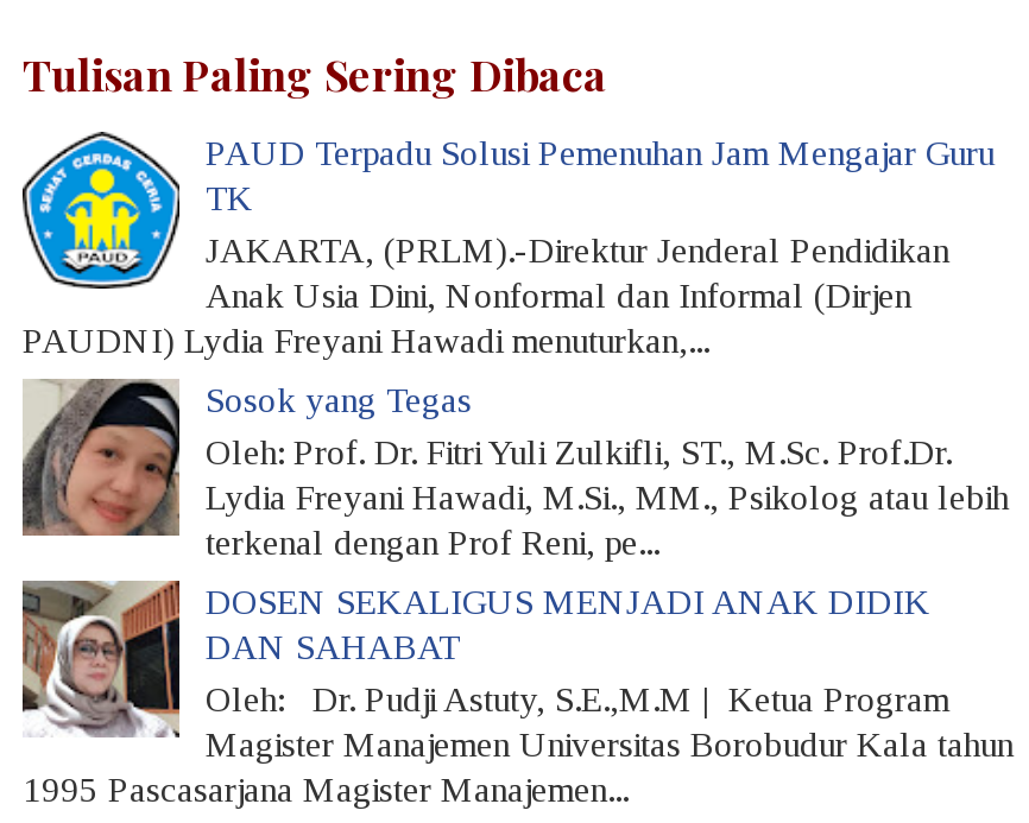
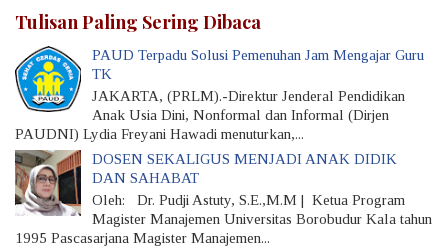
[20,379,1009,561] [image] | Sosok yang Tegas | Oleh: Prof. Dr. Fitri Yuli Zulkifli, ST., M.Sc. Prof.Dr. | Lydia Freyani Hawadi, M.Si., MM., Psikolog atau lebih | terkenal dengan Prof Reni, pe... -> none

